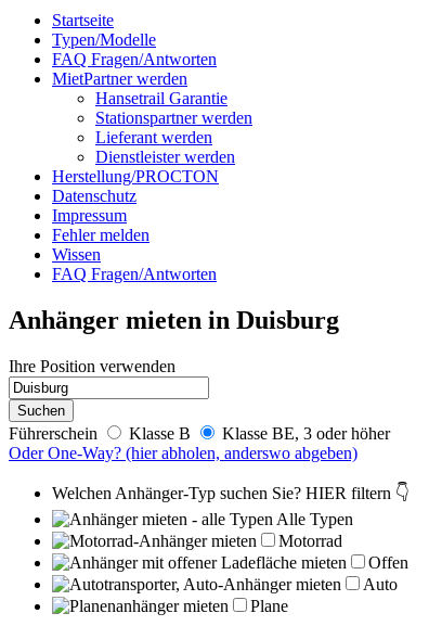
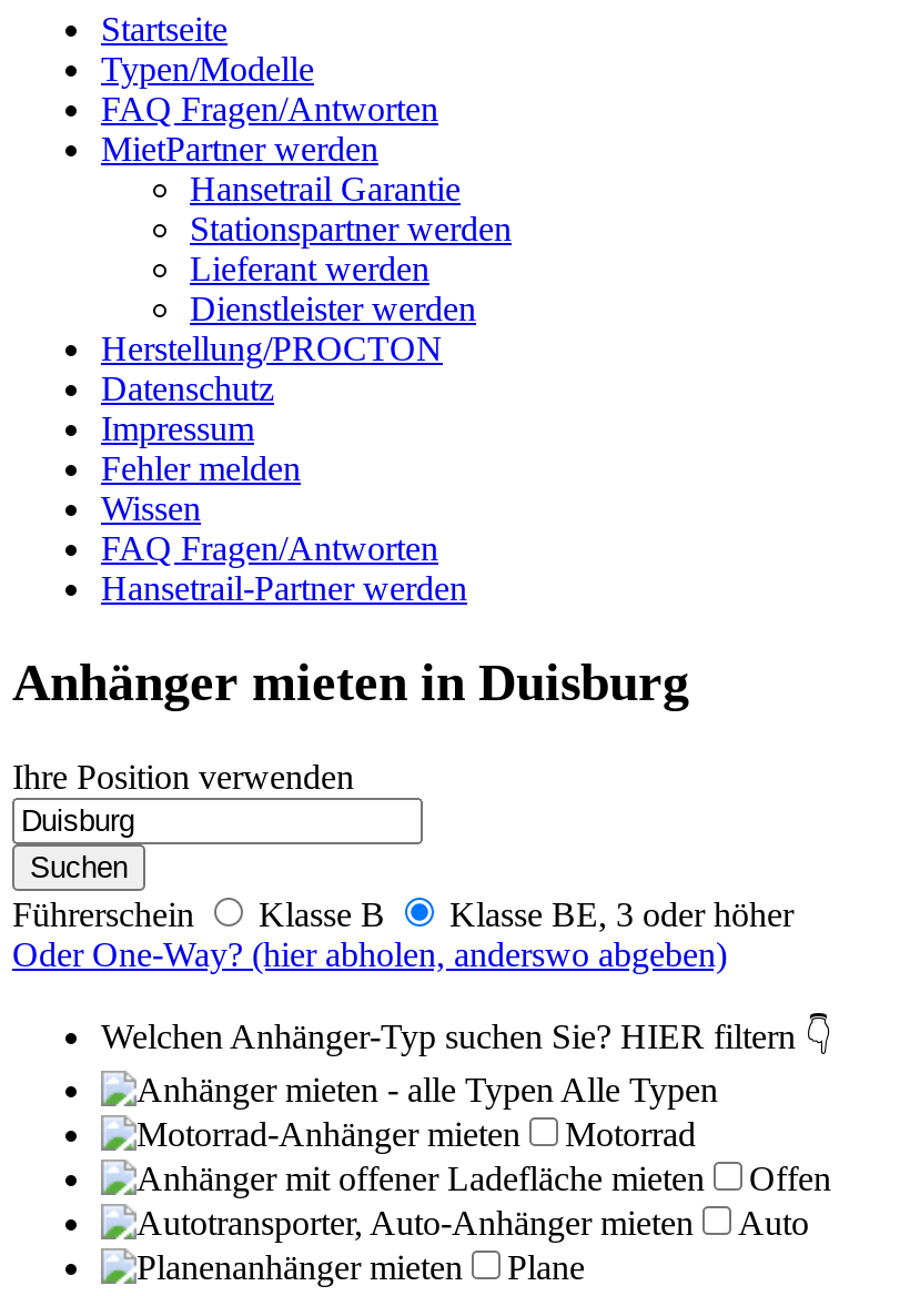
none -> [101,569,467,607] Hansetrail-Partner werden

